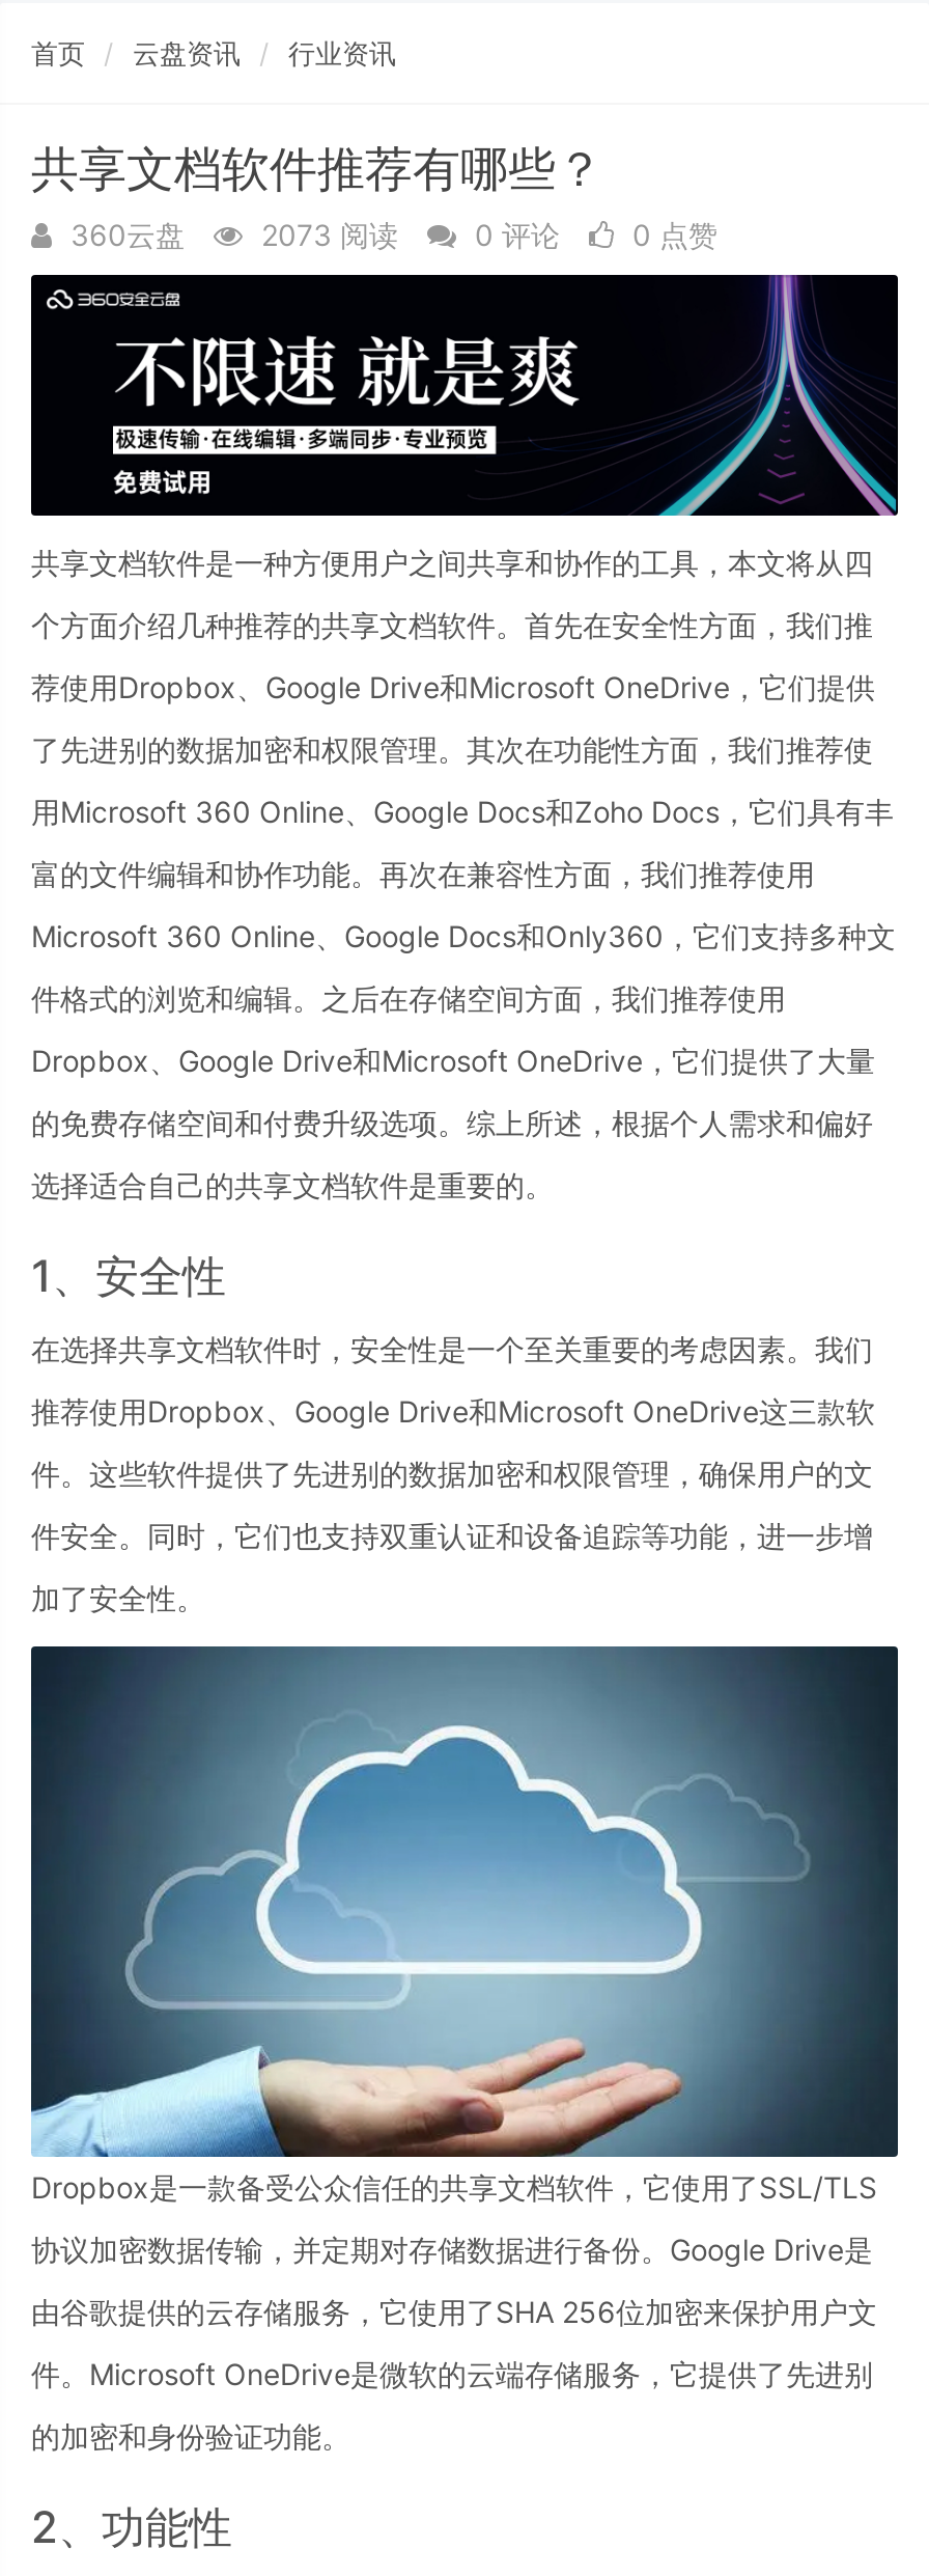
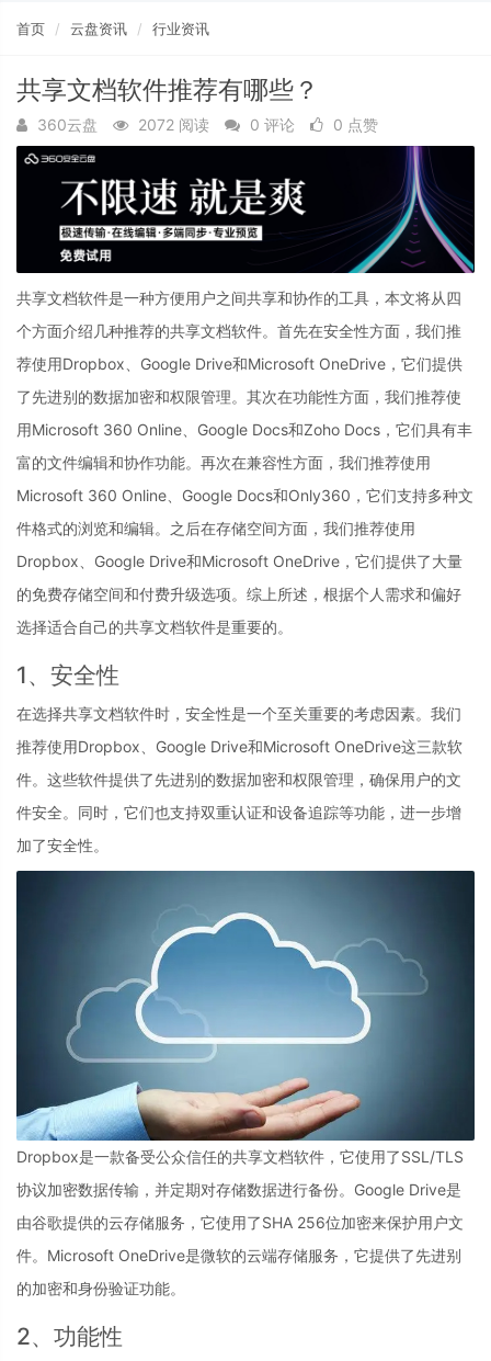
[62,217,717,252] 360云盘 2073 阅读 0 评论 0 点赞 -> [33,115,378,134] 360云盘 2072 阅读 0 评论 0 点赞

